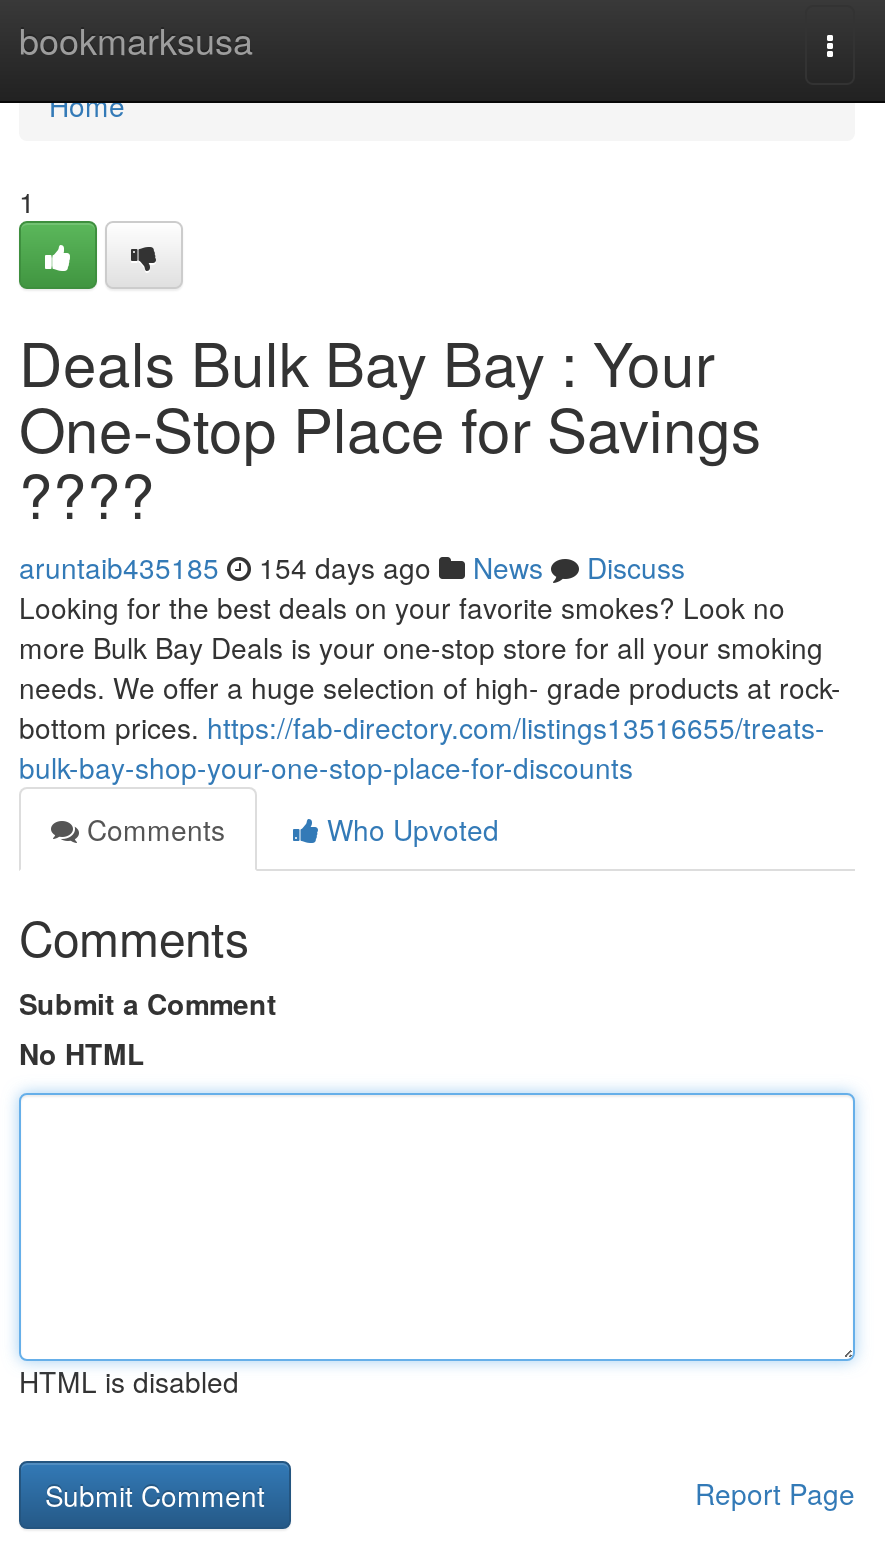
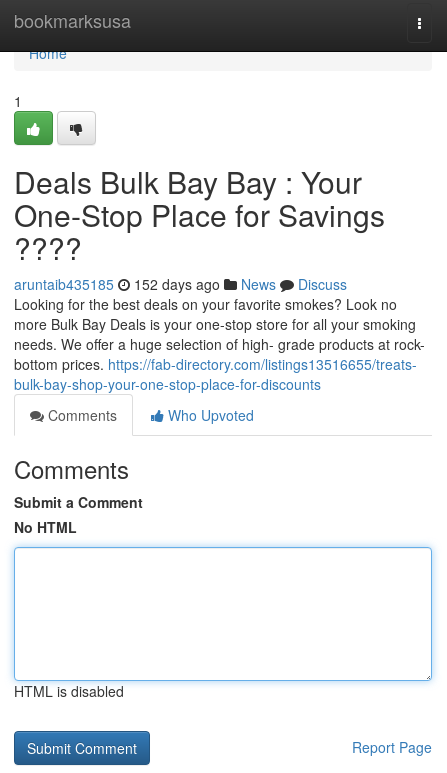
[19,547,685,587] aruntaib435185 154 days ago News Discuss -> [14,274,347,294] aruntaib435185 152 days ago News Discuss

